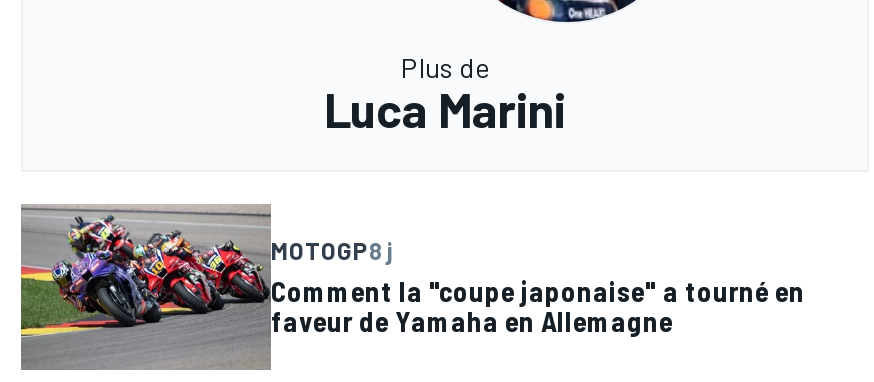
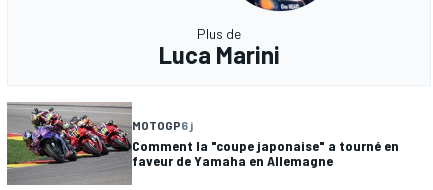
[271,237,393,265] MOTOGP8 j -> [132,118,193,132] MOTOGP6 j

